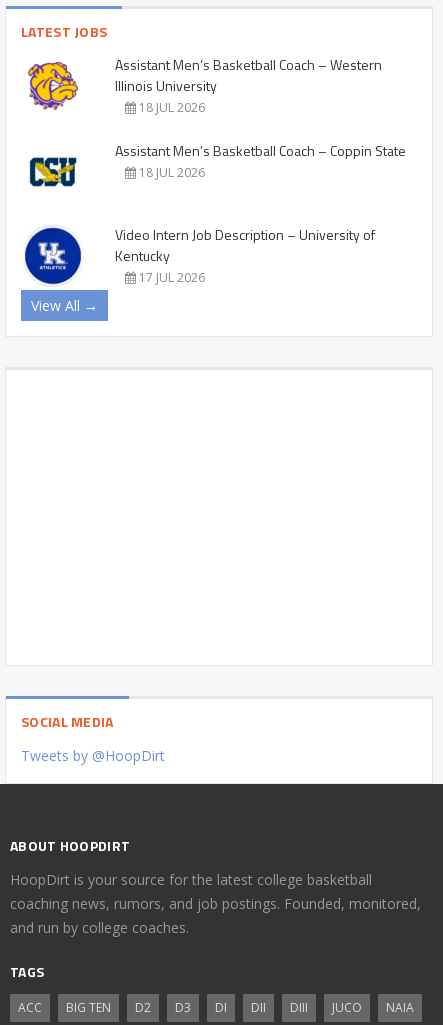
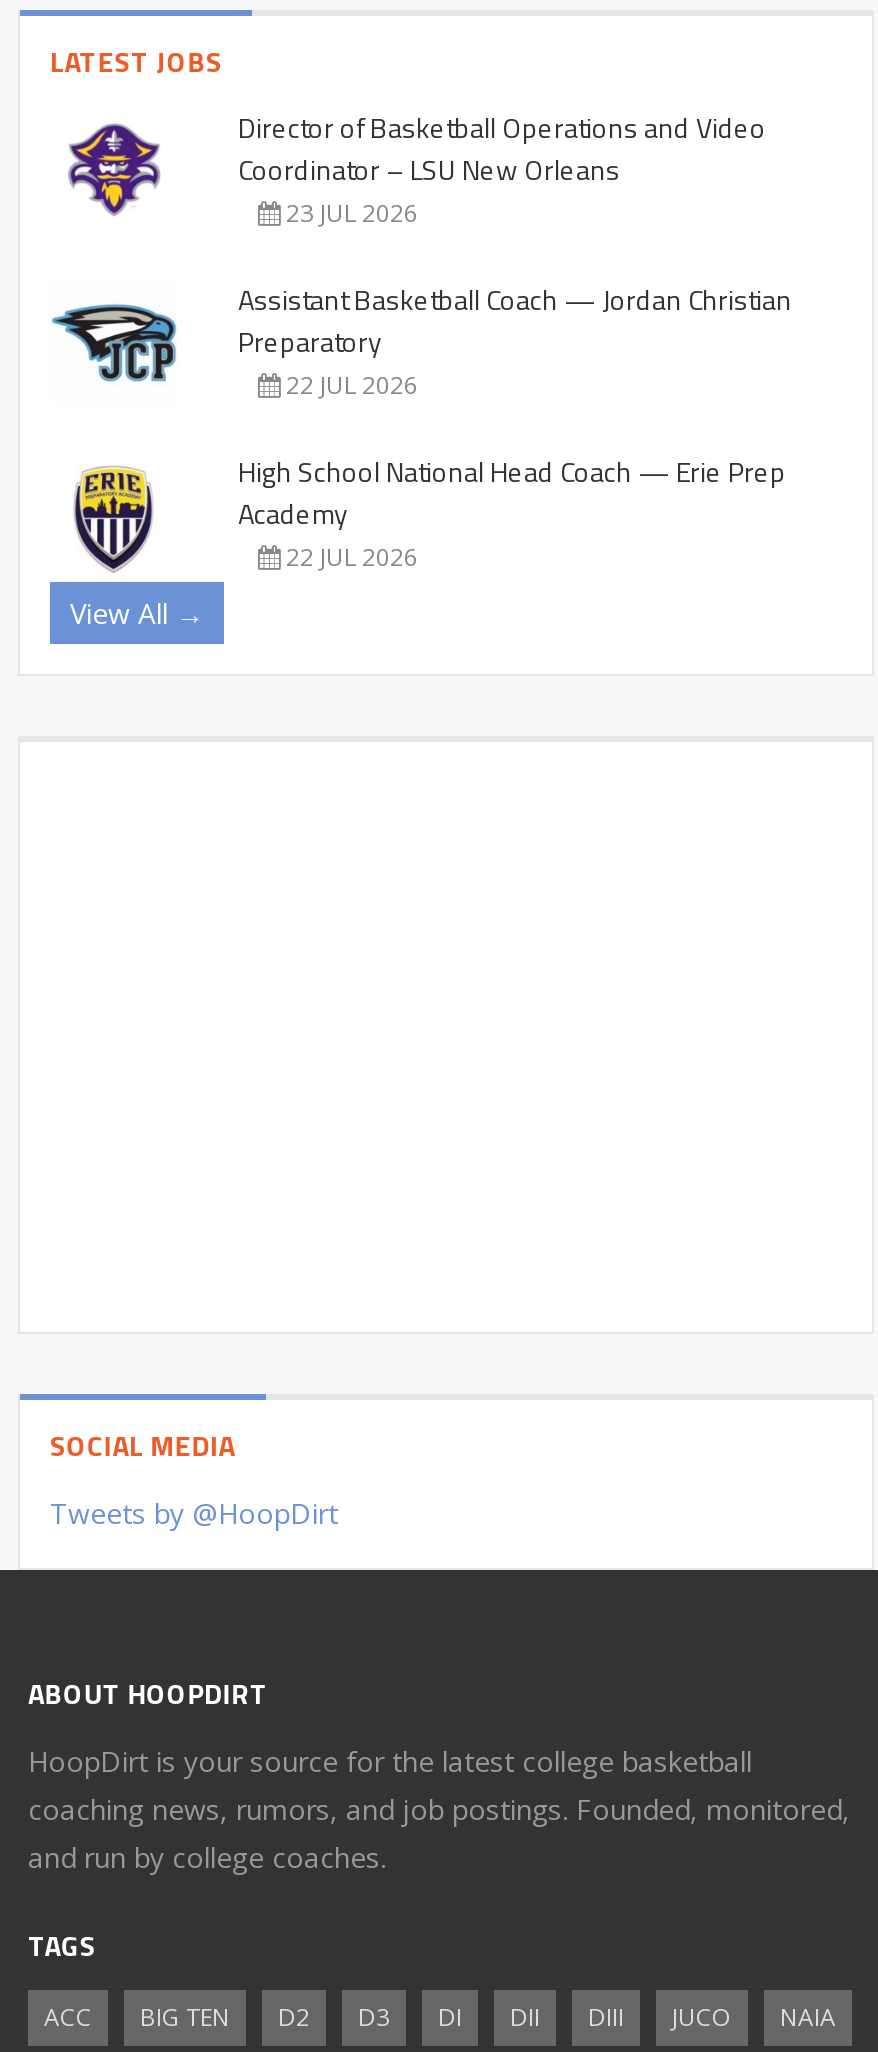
[27,54,382,116] [image] | Assistant Men’s Basketball Coach – Western | Illinois University | 18 JUL 2026 -> [66,107,766,231] [image] | Director of Basketball Operations and Video | Coordinator – LSU New Orleans | 23 JUL 2026
[24,140,406,189] [image] | Assistant Men’s Basketball Coach – Coppin State | 18 JUL 2026 -> [50,279,792,403] [image] | Assistant Basketball Coach — Jordan Christian | Preparatory | 22 JUL 2026
[24,224,375,286] [image] | Video Intern Job Description – University of | Kentucky | 17 JUL 2026 -> [56,451,786,583] [image] | High School National Head Coach — Erie Prep | Academy | 22 JUL 2026

